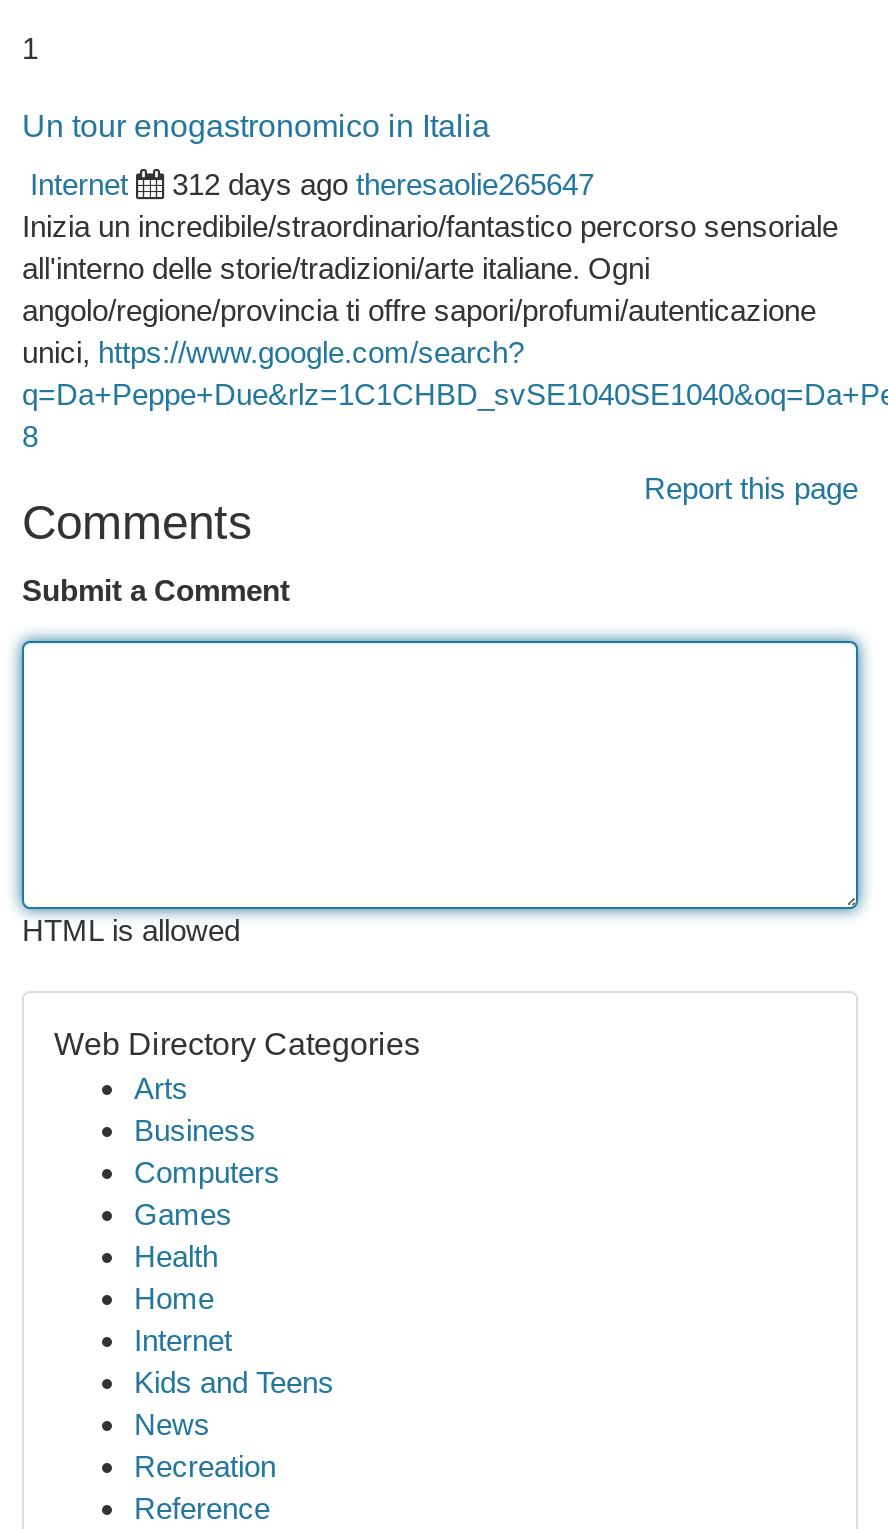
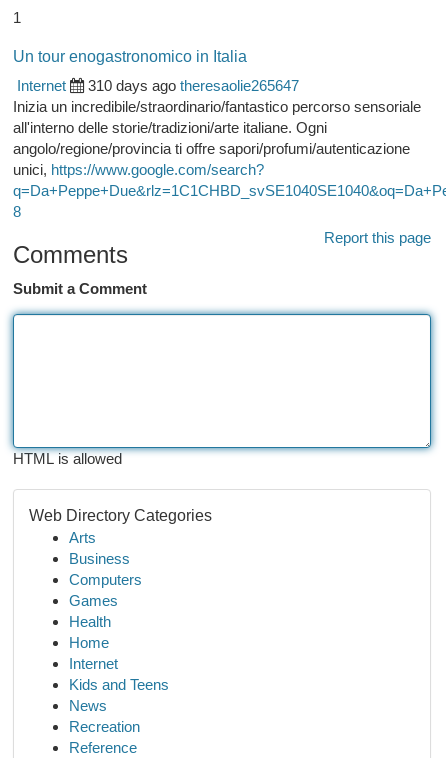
[172,167,594,201] 312 days ago theresaolie265647 -> [88,77,299,94] 310 days ago theresaolie265647

